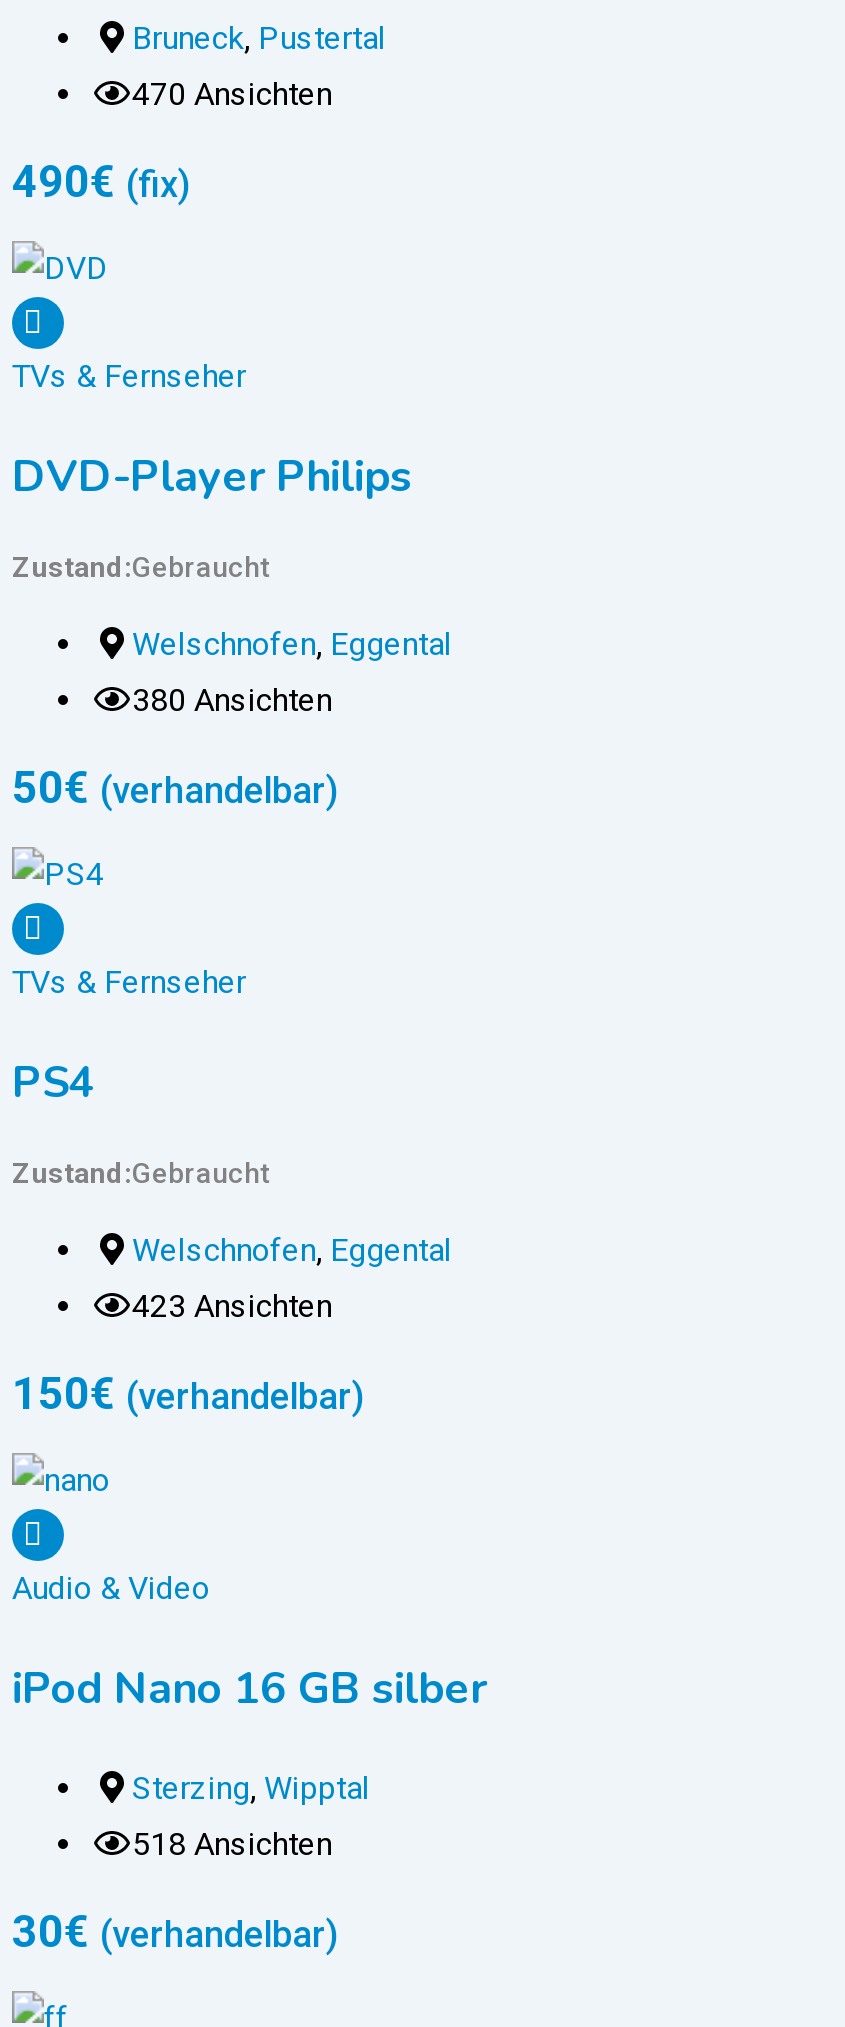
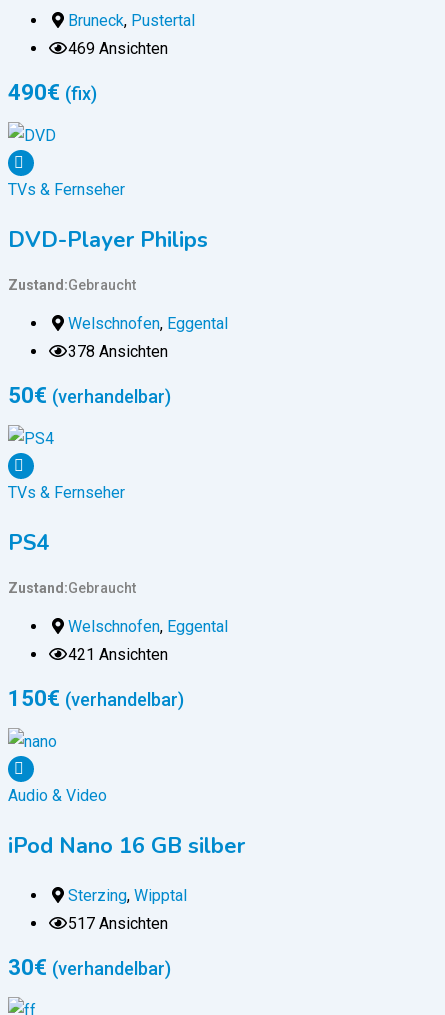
[132,75,332,113] 470 Ansichten -> [68,39,168,58] 469 Ansichten
[132,681,332,719] 380 Ansichten -> [68,342,168,361] 378 Ansichten
[132,1287,332,1325] 423 Ansichten -> [68,645,168,664] 421 Ansichten
[132,1825,332,1863] 518 Ansichten -> [68,914,168,933] 517 Ansichten

